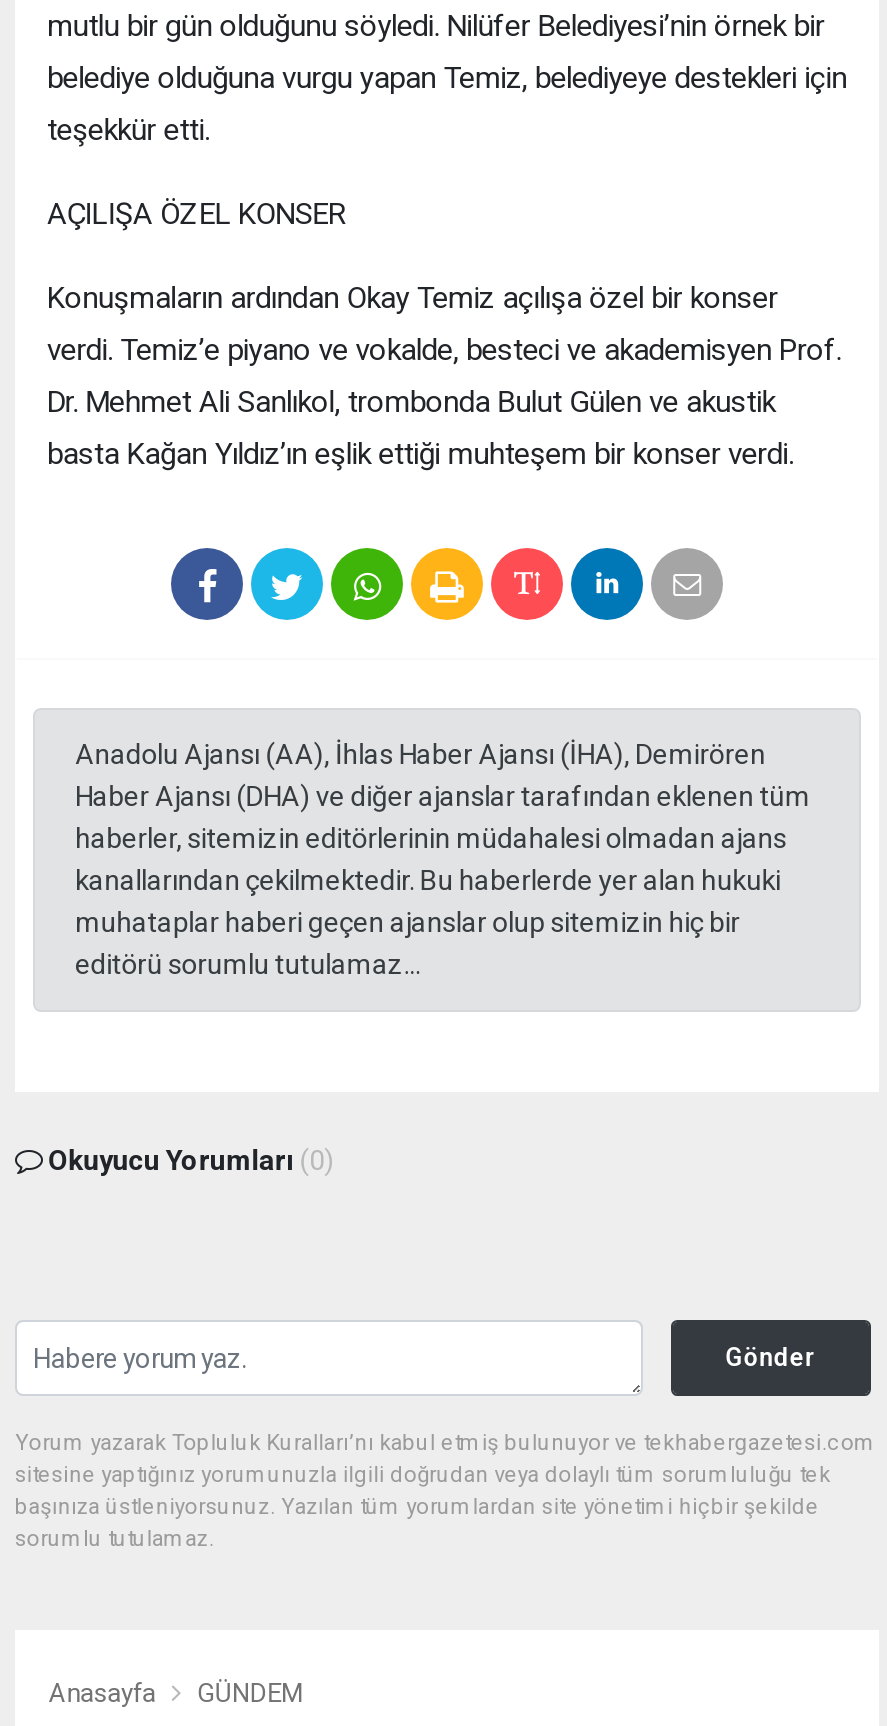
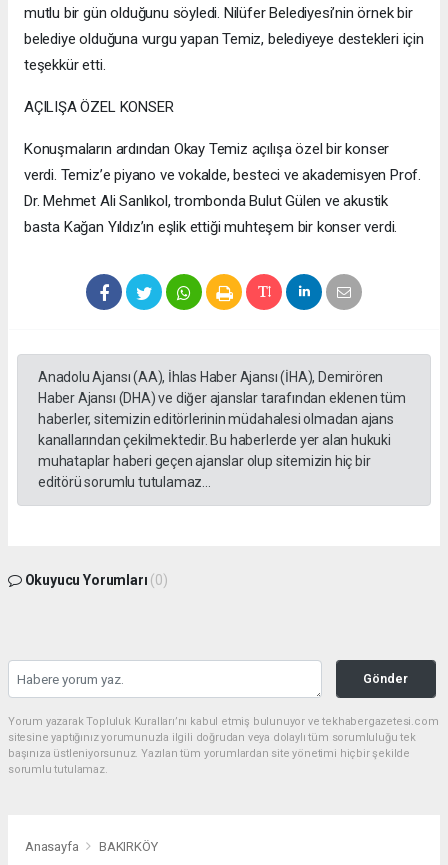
[197,1678,303,1708] GÜNDEM -> [99,839,157,854] BAKIRKÖY

